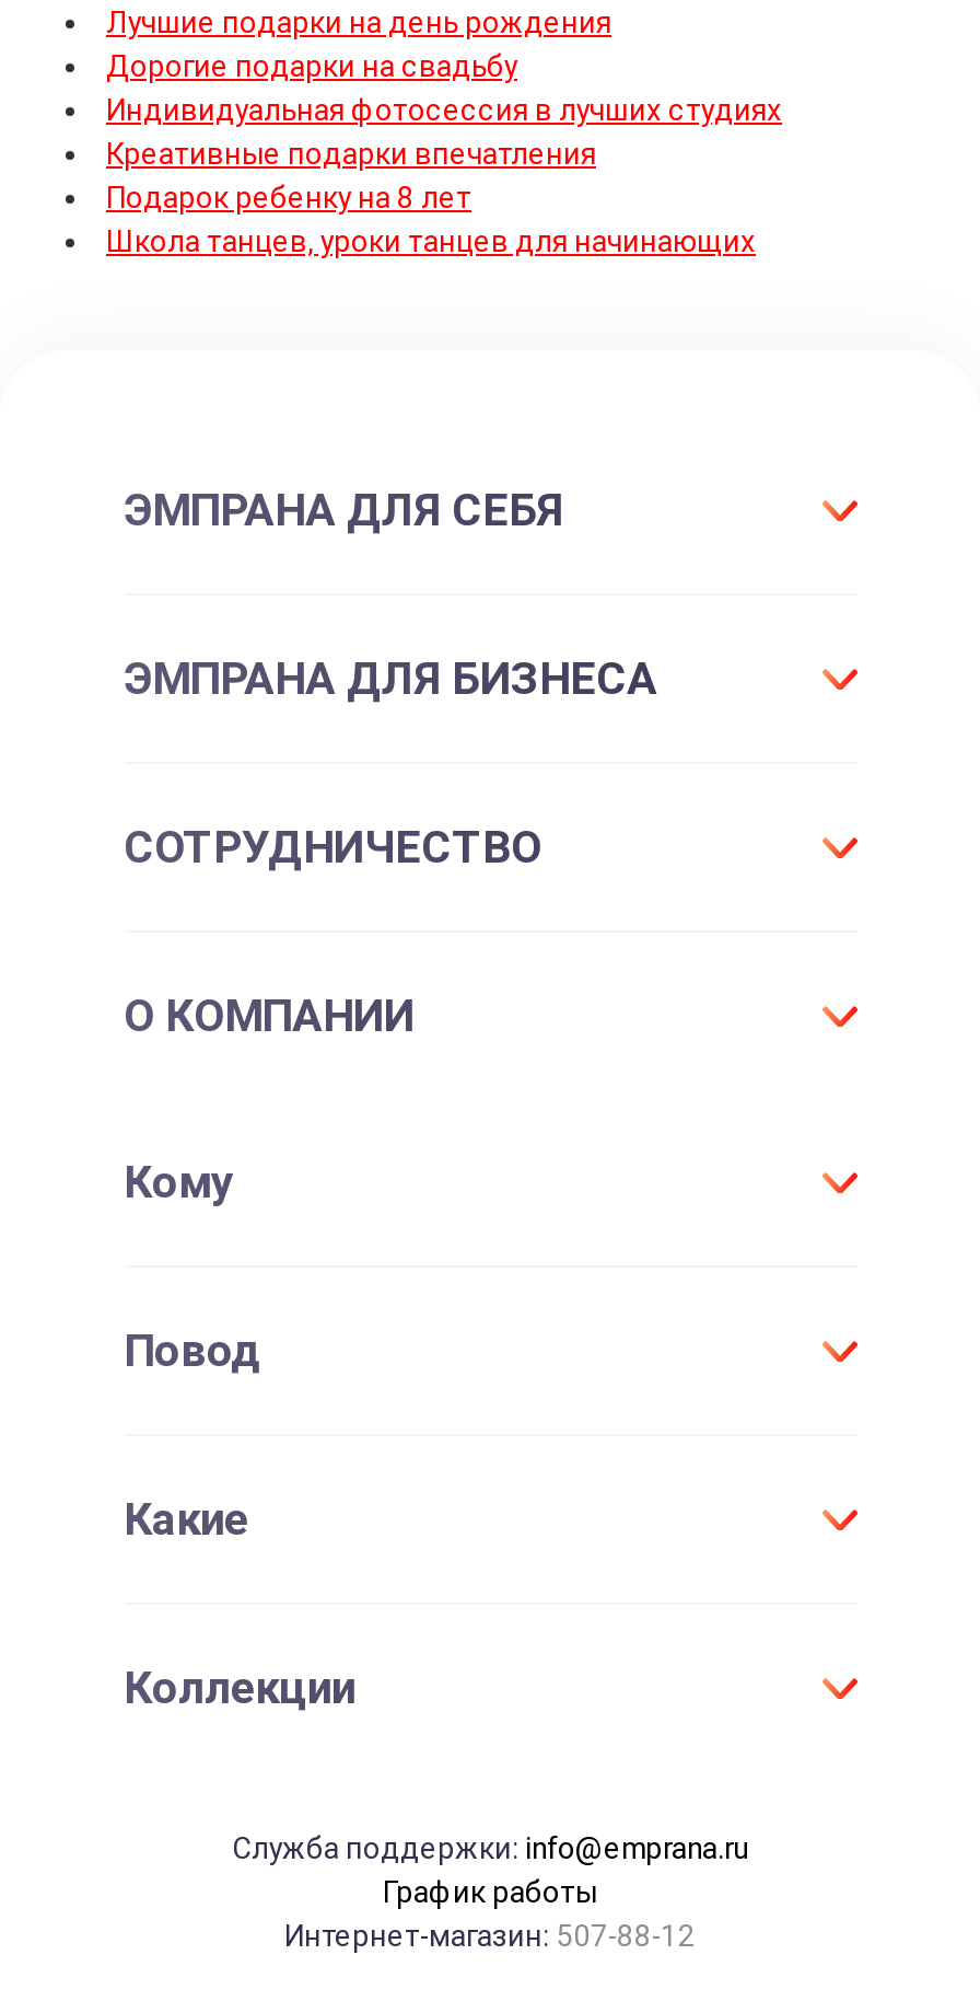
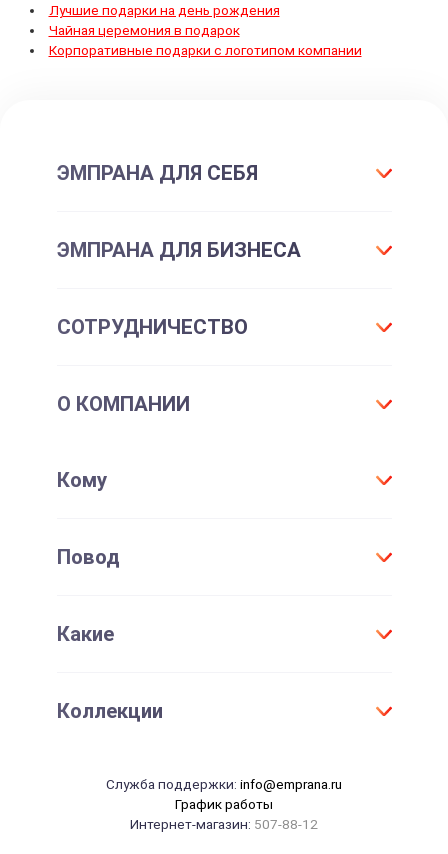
[106,49,782,259] Дорогие подарки на свадьбу | Индивидуальная фотосессия в лучших студиях | Креативные подарки впечатления | Подарок ребенку на 8 лет | Школа танцев, уроки танцев для начинающих -> [48,22,361,58] Чайная церемония в подарок | Корпоративные подарки с логотипом компании

